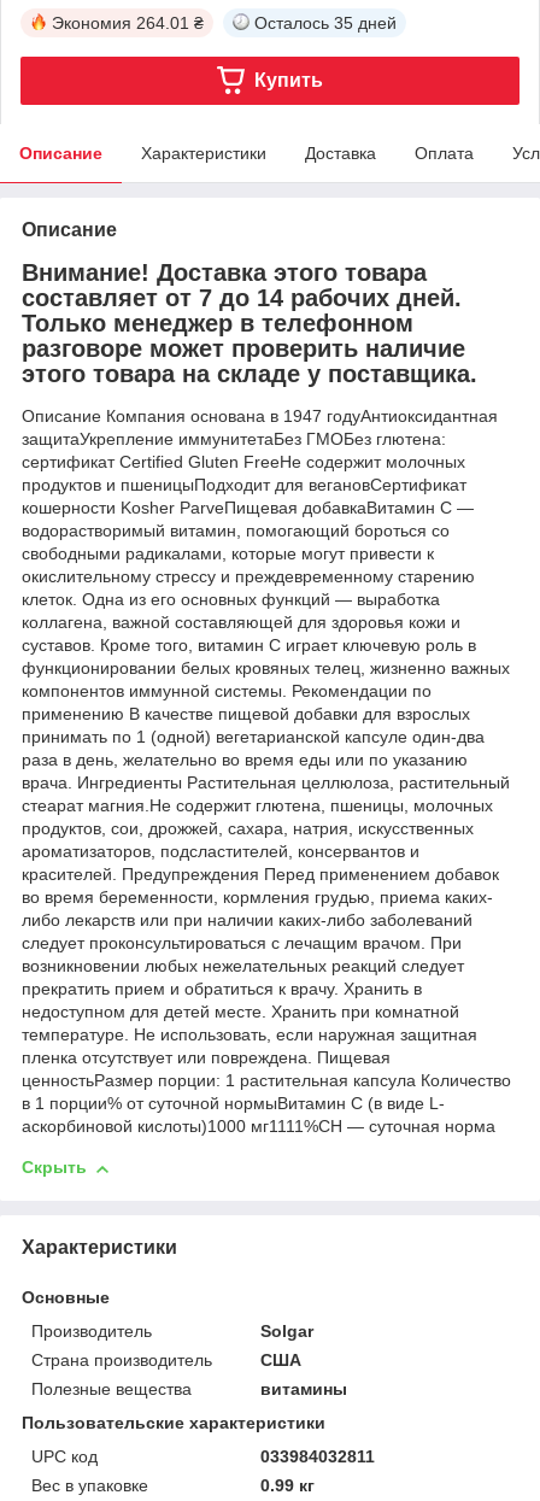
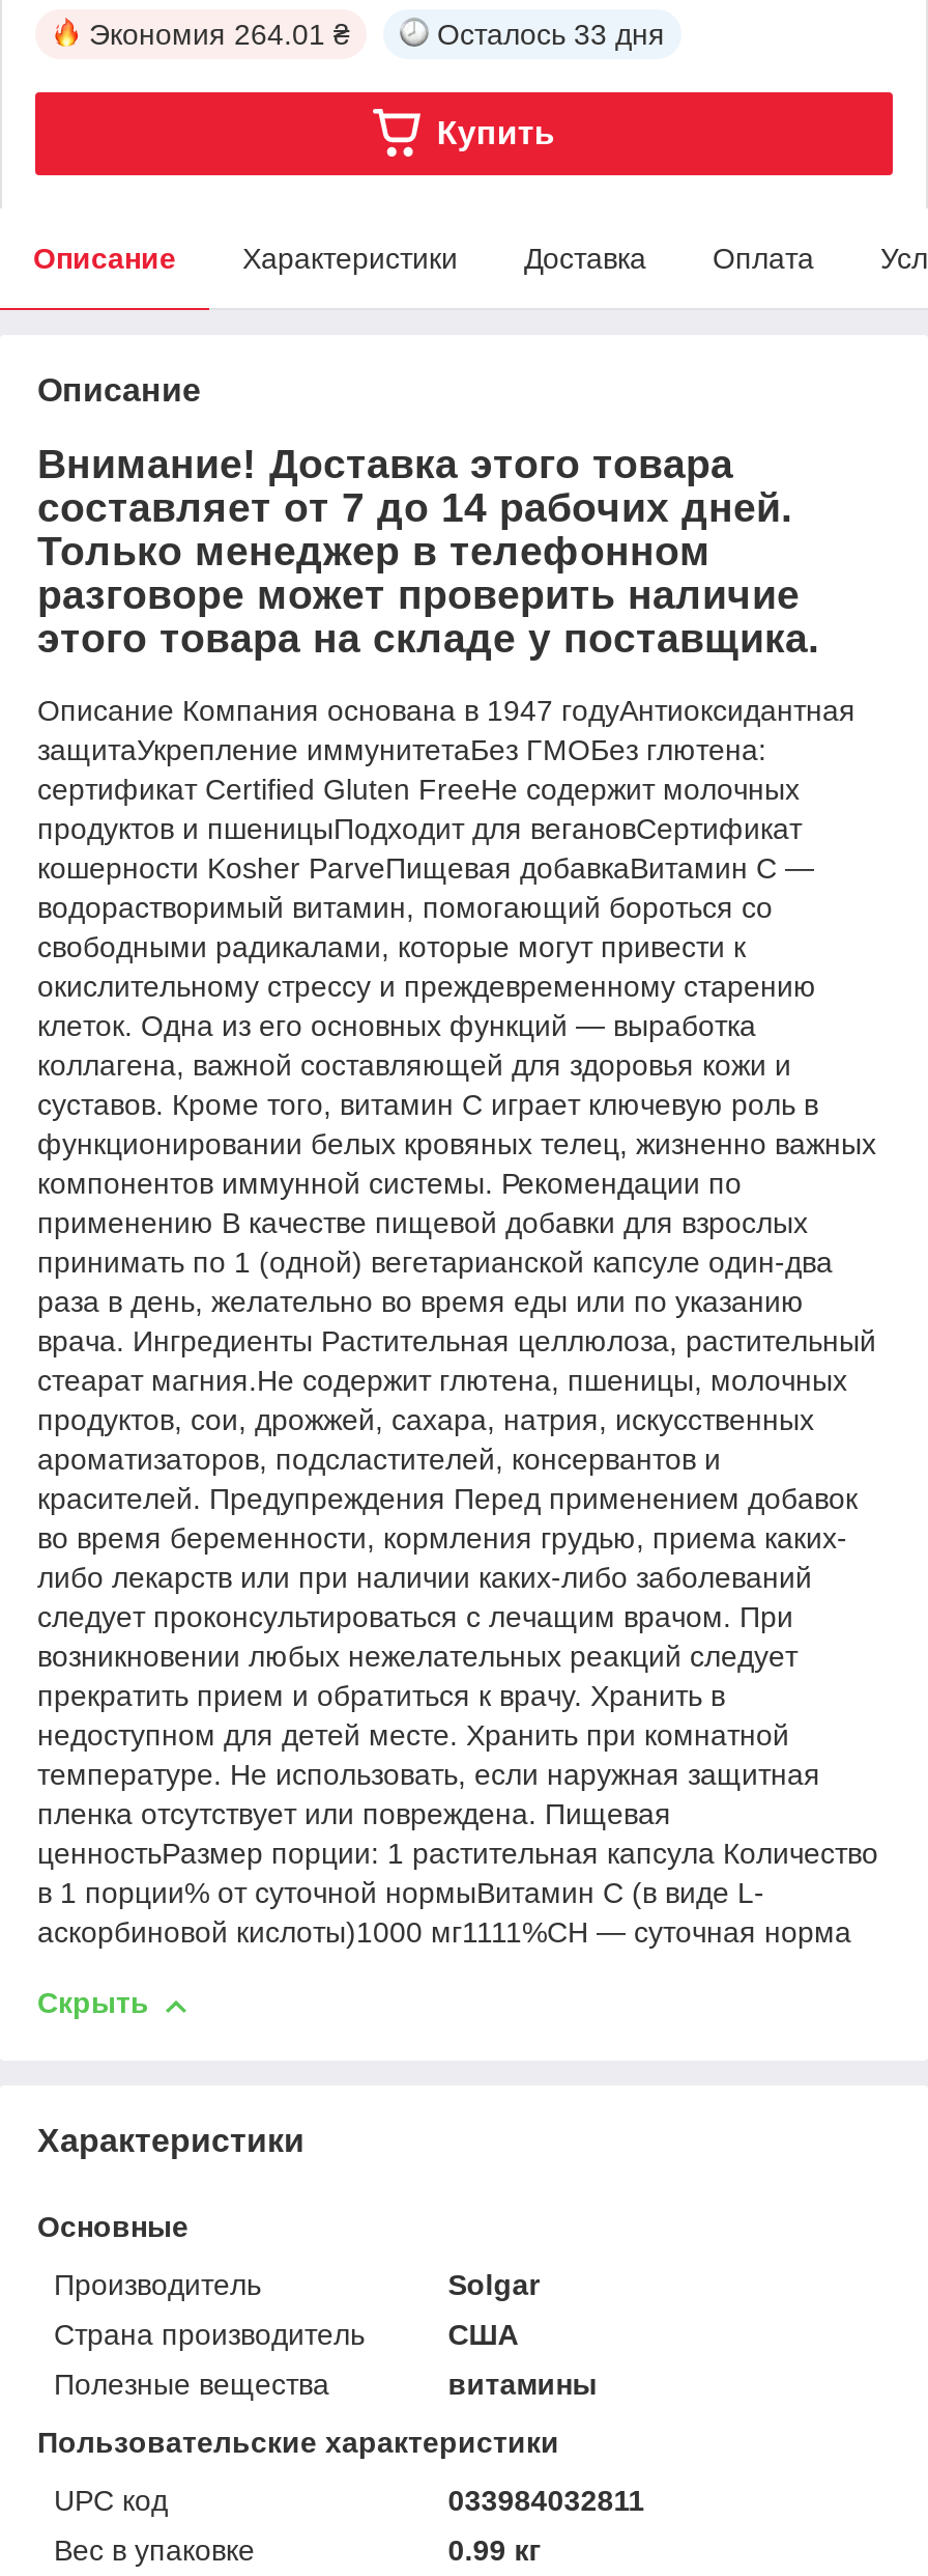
[254,13,397,32] Осталось 35 дней -> [437,17,665,50] Осталось 33 дня

